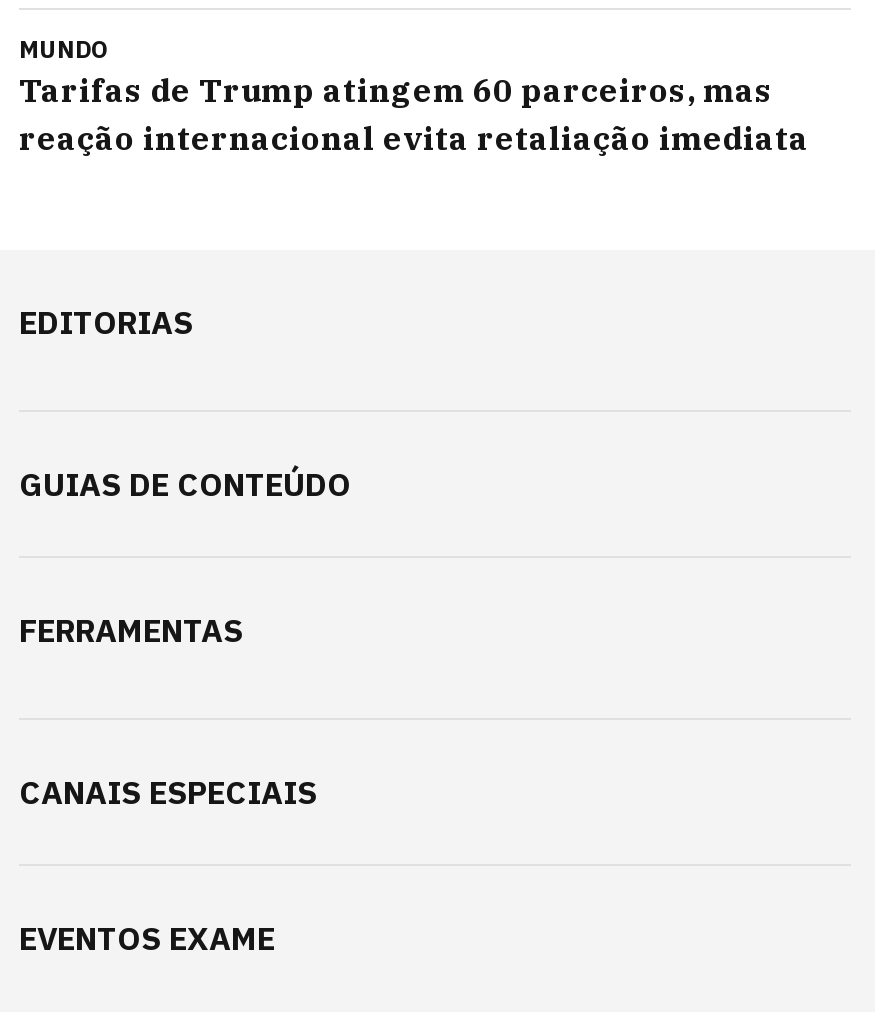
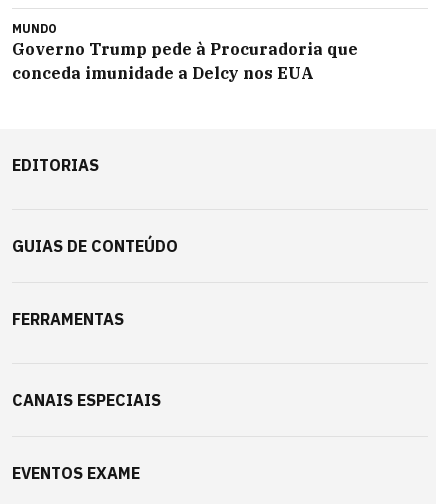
[19,70,809,158] Tarifas de Trump atingem 60 parceiros, mas | reação internacional evita retaliação imediata -> [12,39,358,83] Governo Trump pede à Procuradoria que | conceda imunidade a Delcy nos EUA

